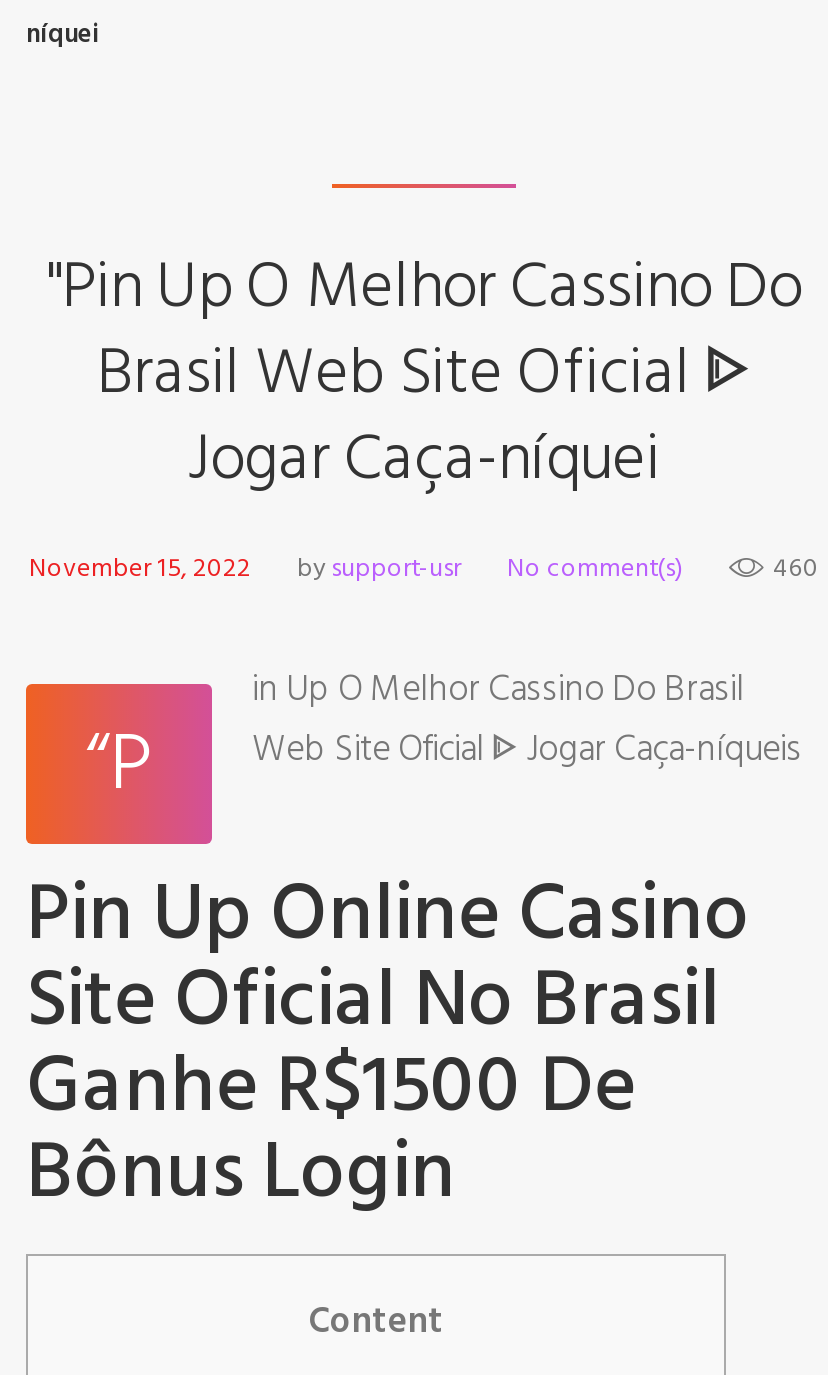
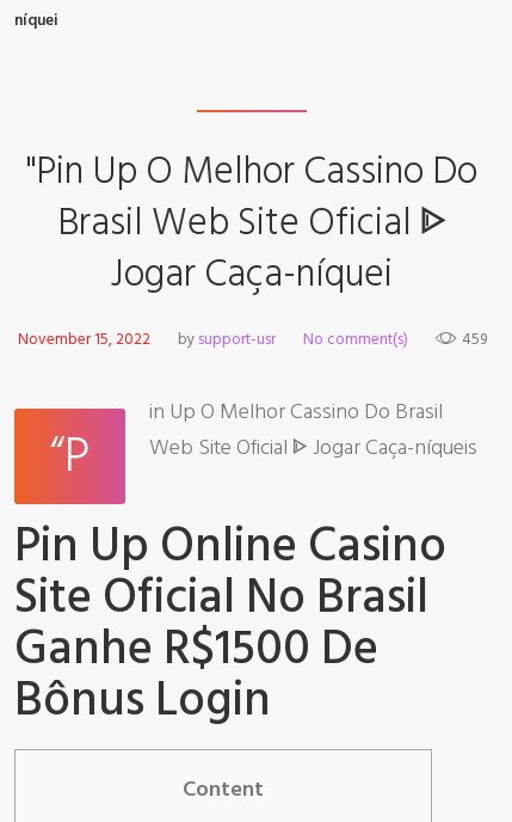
[773,546,819,590] 460 -> [461,327,486,353] 459

